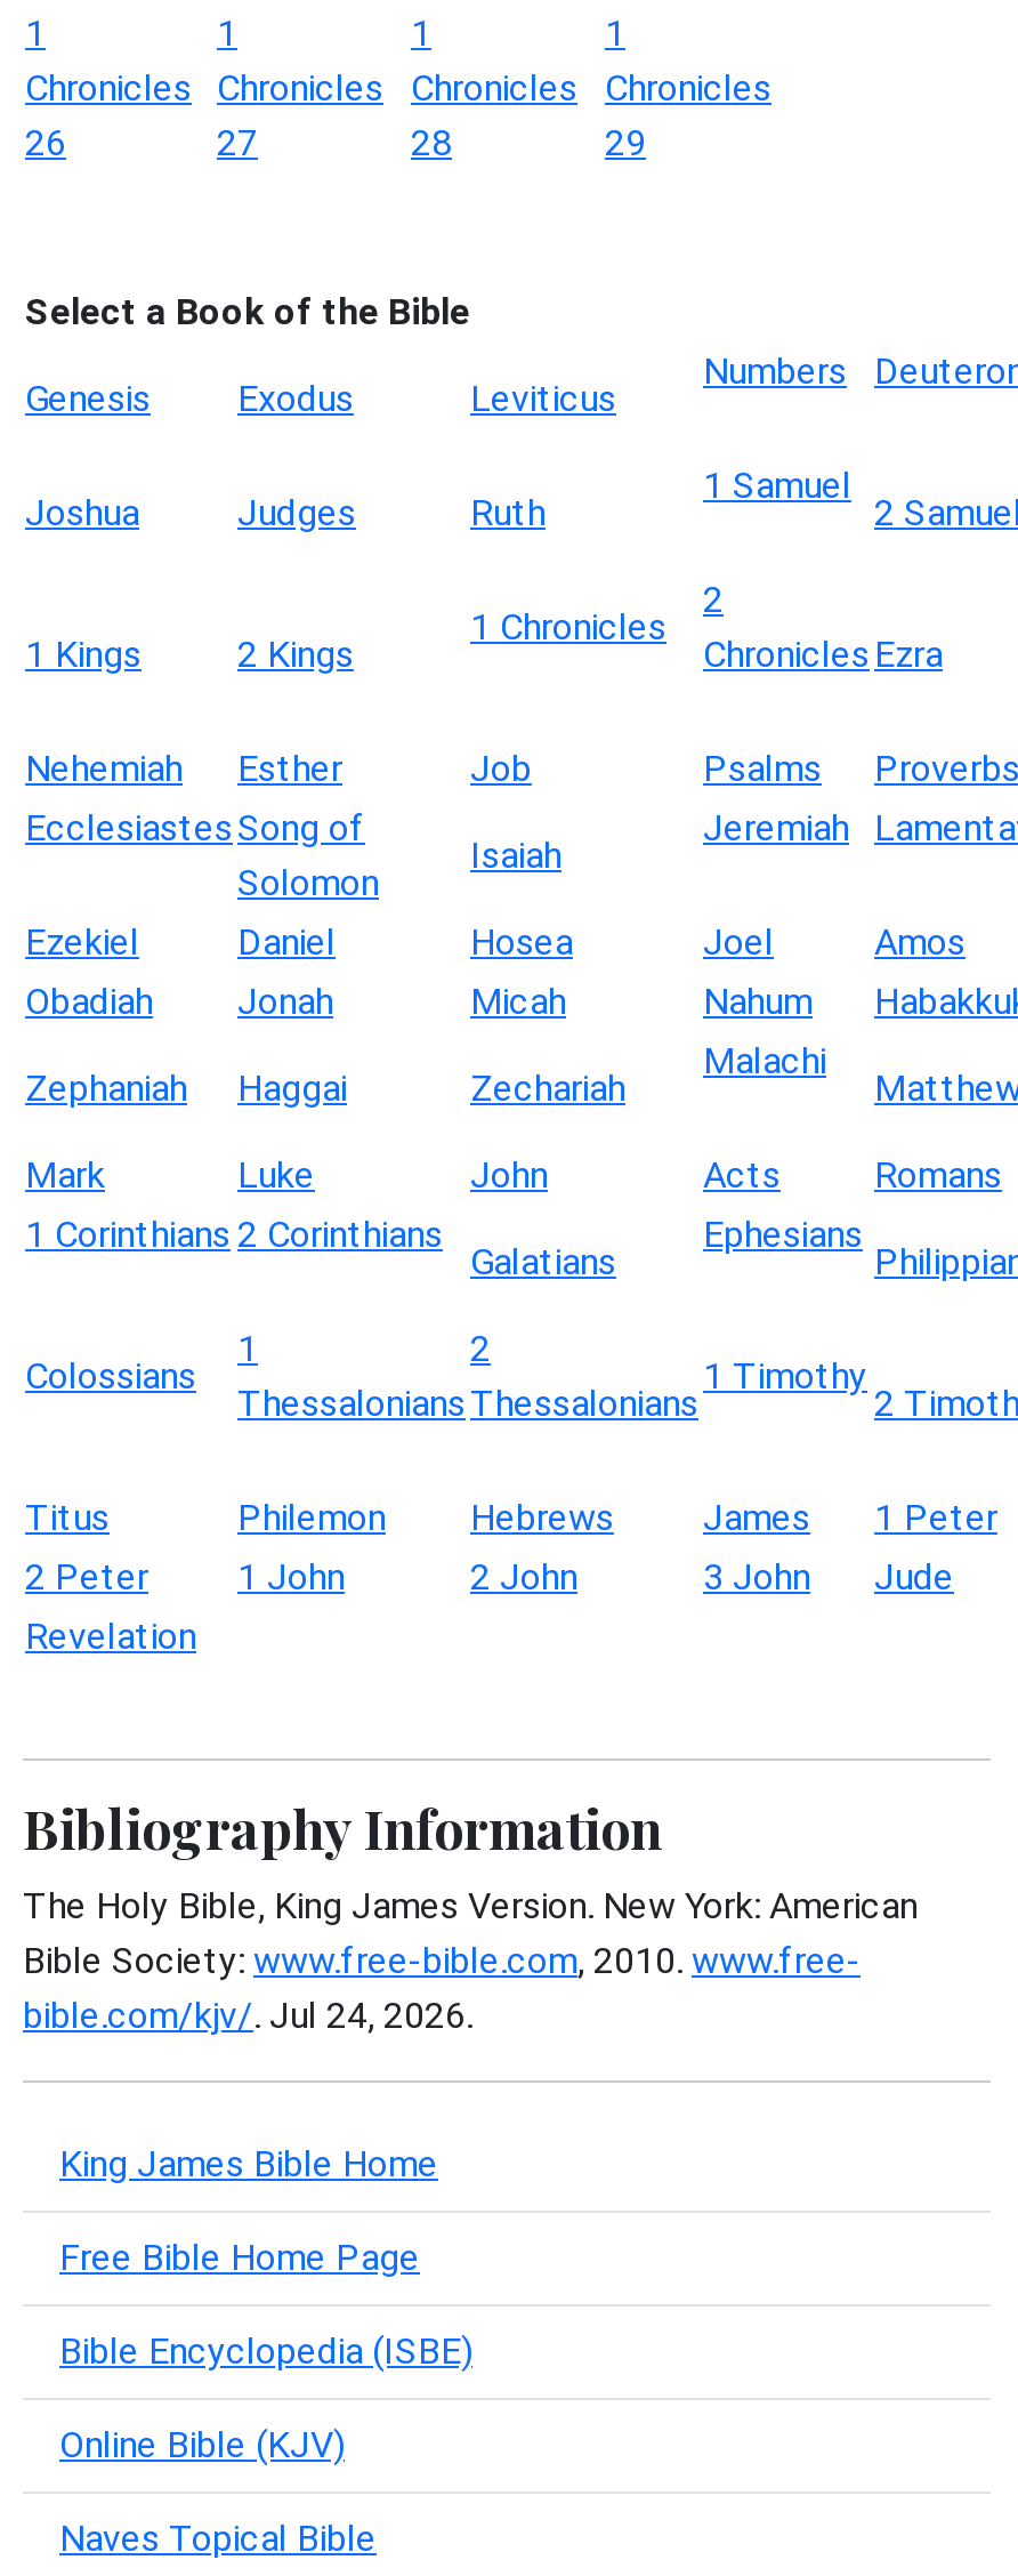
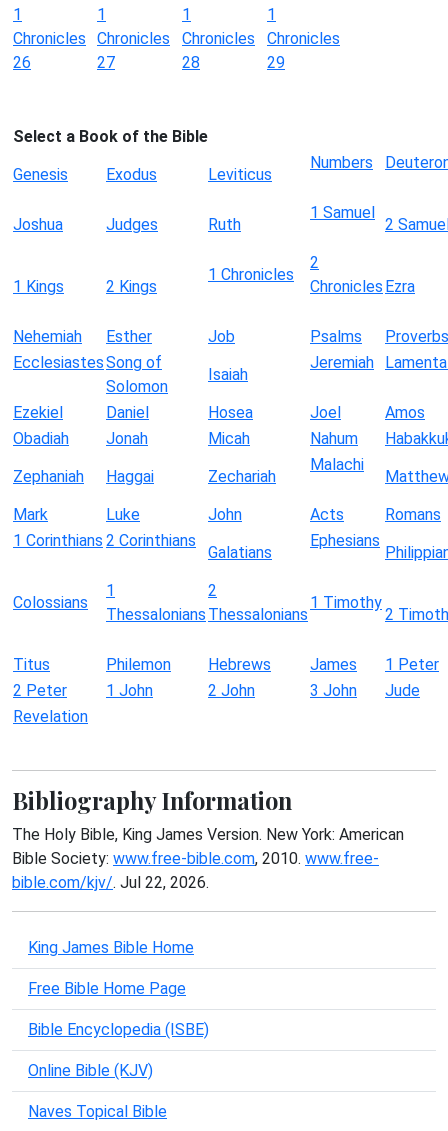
[23,1993,472,2036] bible.com/kjv/. Jul 24, 2026. -> [12,873,209,892] bible.com/kjv/. Jul 22, 2026.

